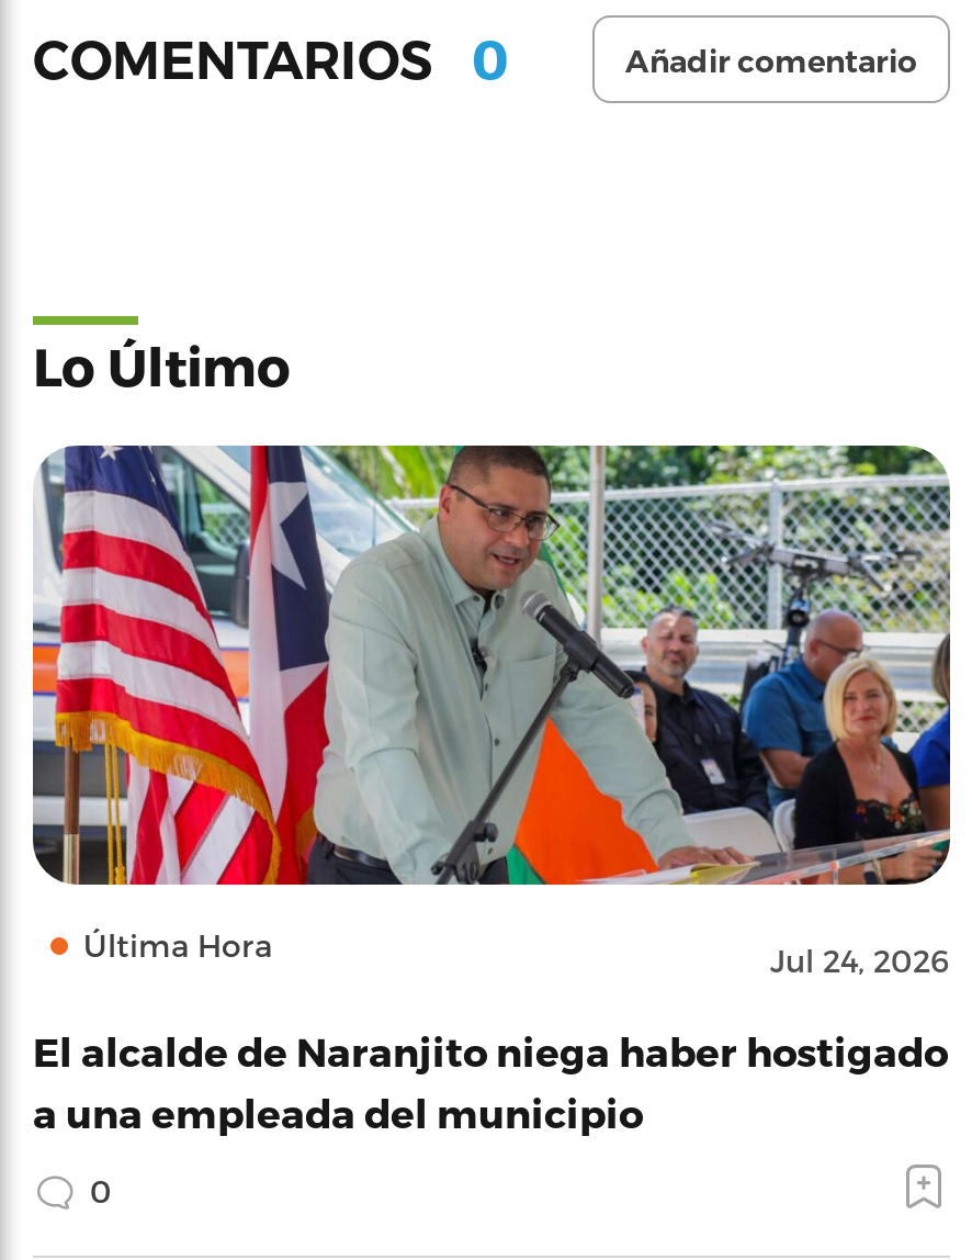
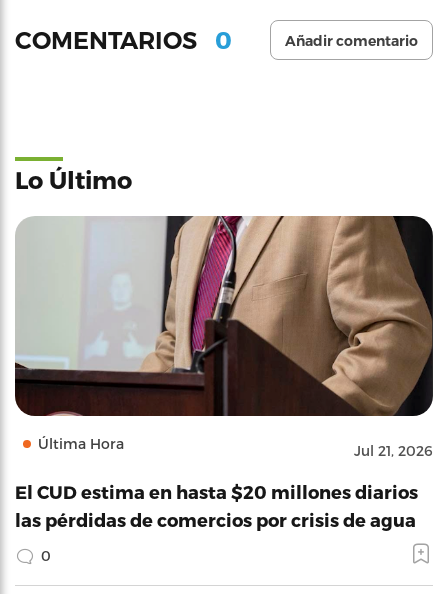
[31,443,952,979] [image] | Jul 24, 2026 -> [14,215,434,459] [image] | Jul 21, 2026
[33,1027,948,1135] El alcalde de Naranjito niega haber hostigado | a una empleada del municipio -> [15,481,418,530] El CUD estima en hasta $20 millones diarios | las pérdidas de comercios por crisis de agua

